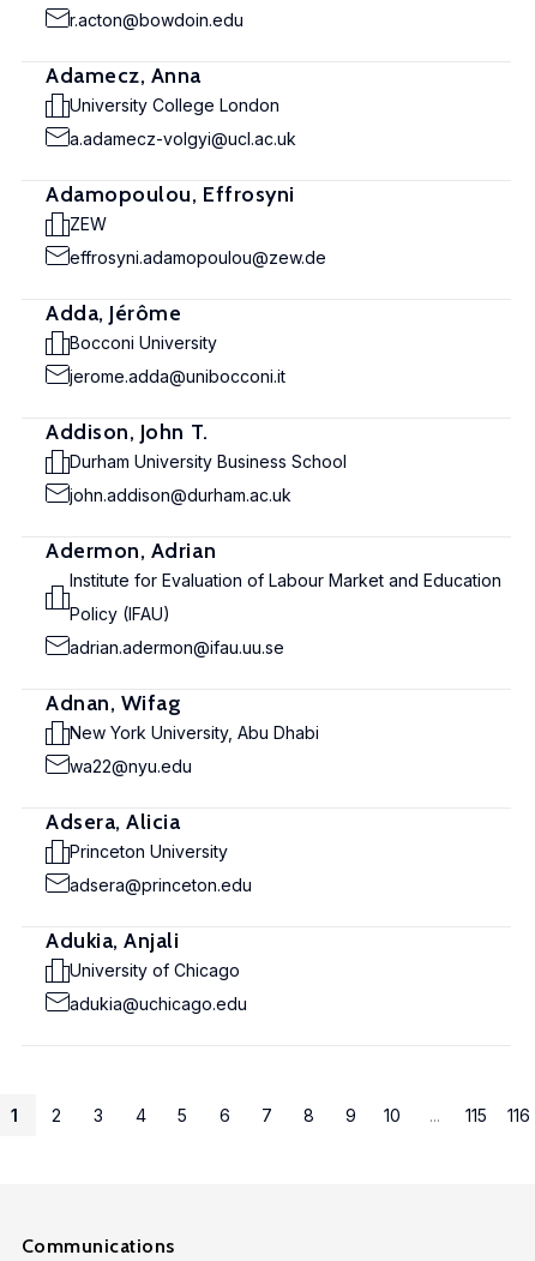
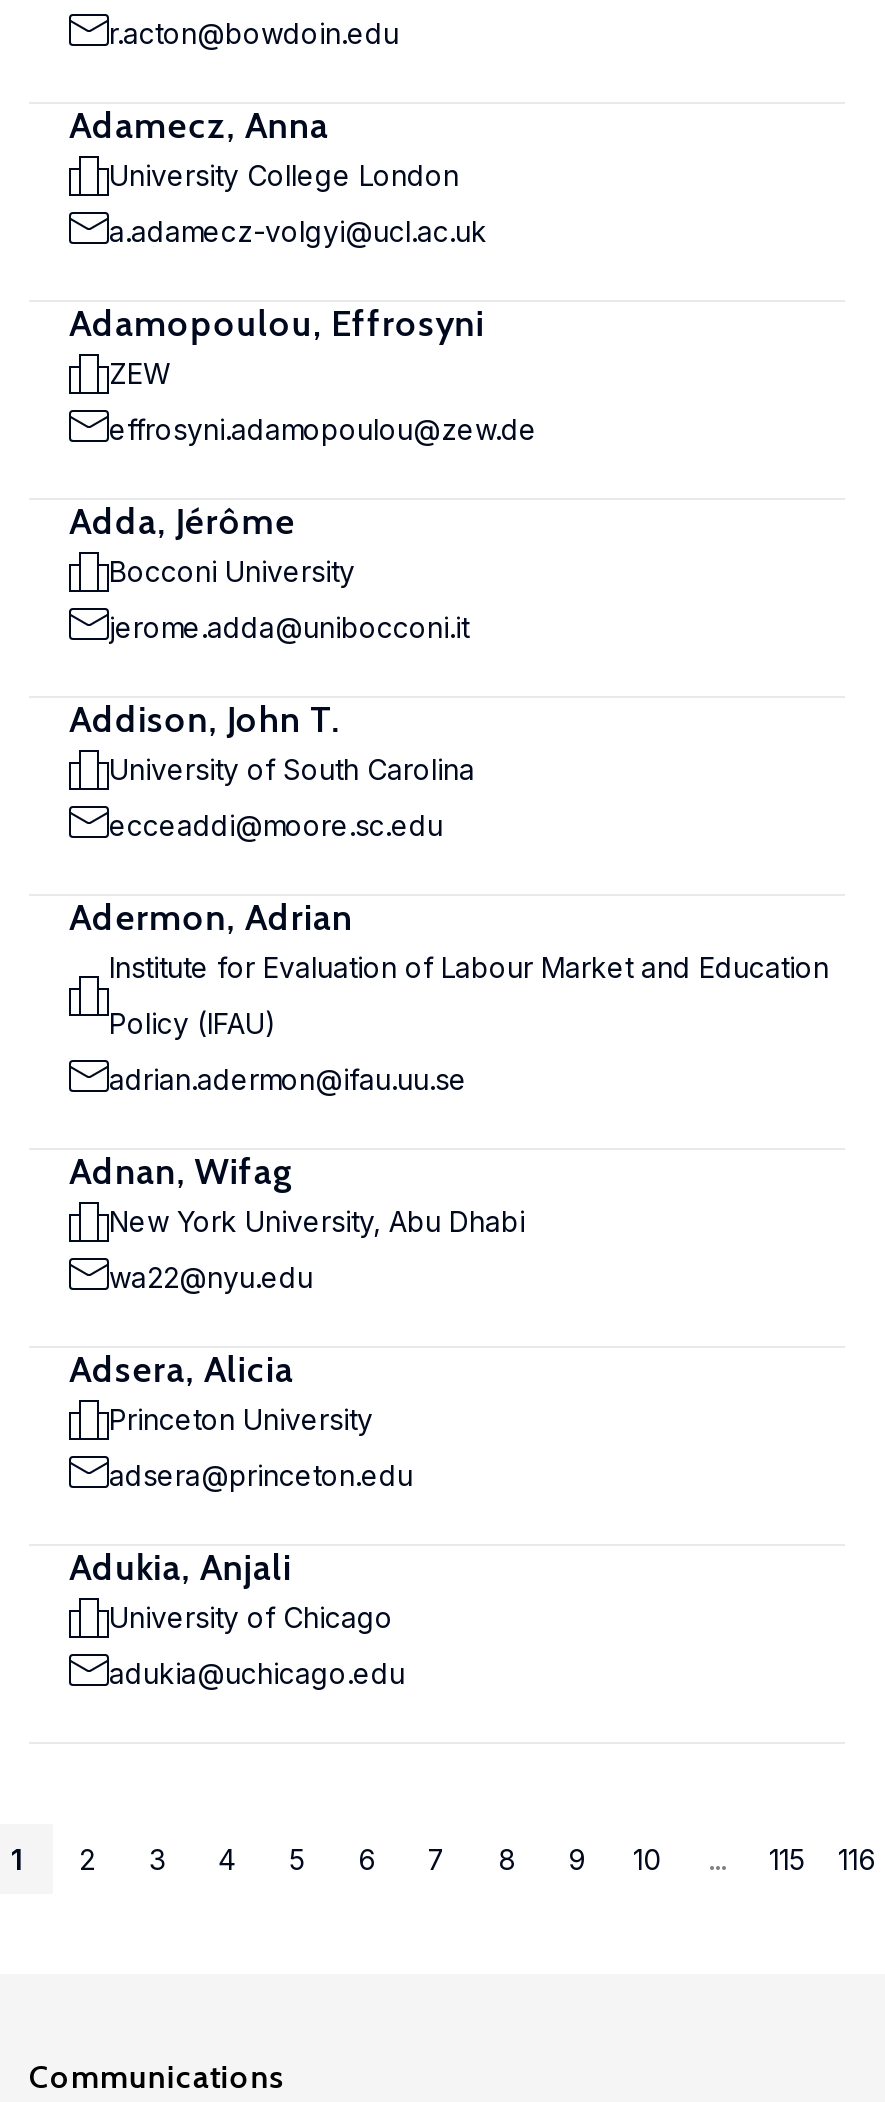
[70,451,347,472] Durham University Business School -> [109,752,475,786] University of South Carolina
[70,485,291,505] john.addison@durham.ac.uk -> [109,808,443,842] ecceaddi@moore.sc.edu

